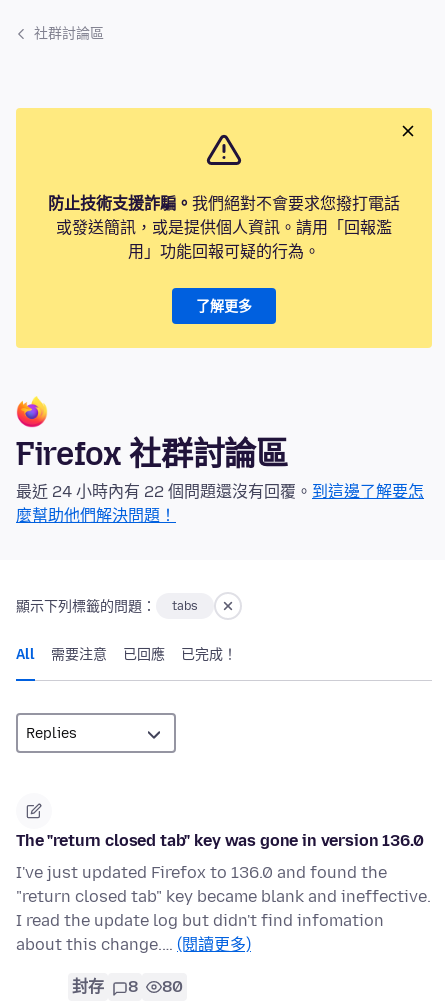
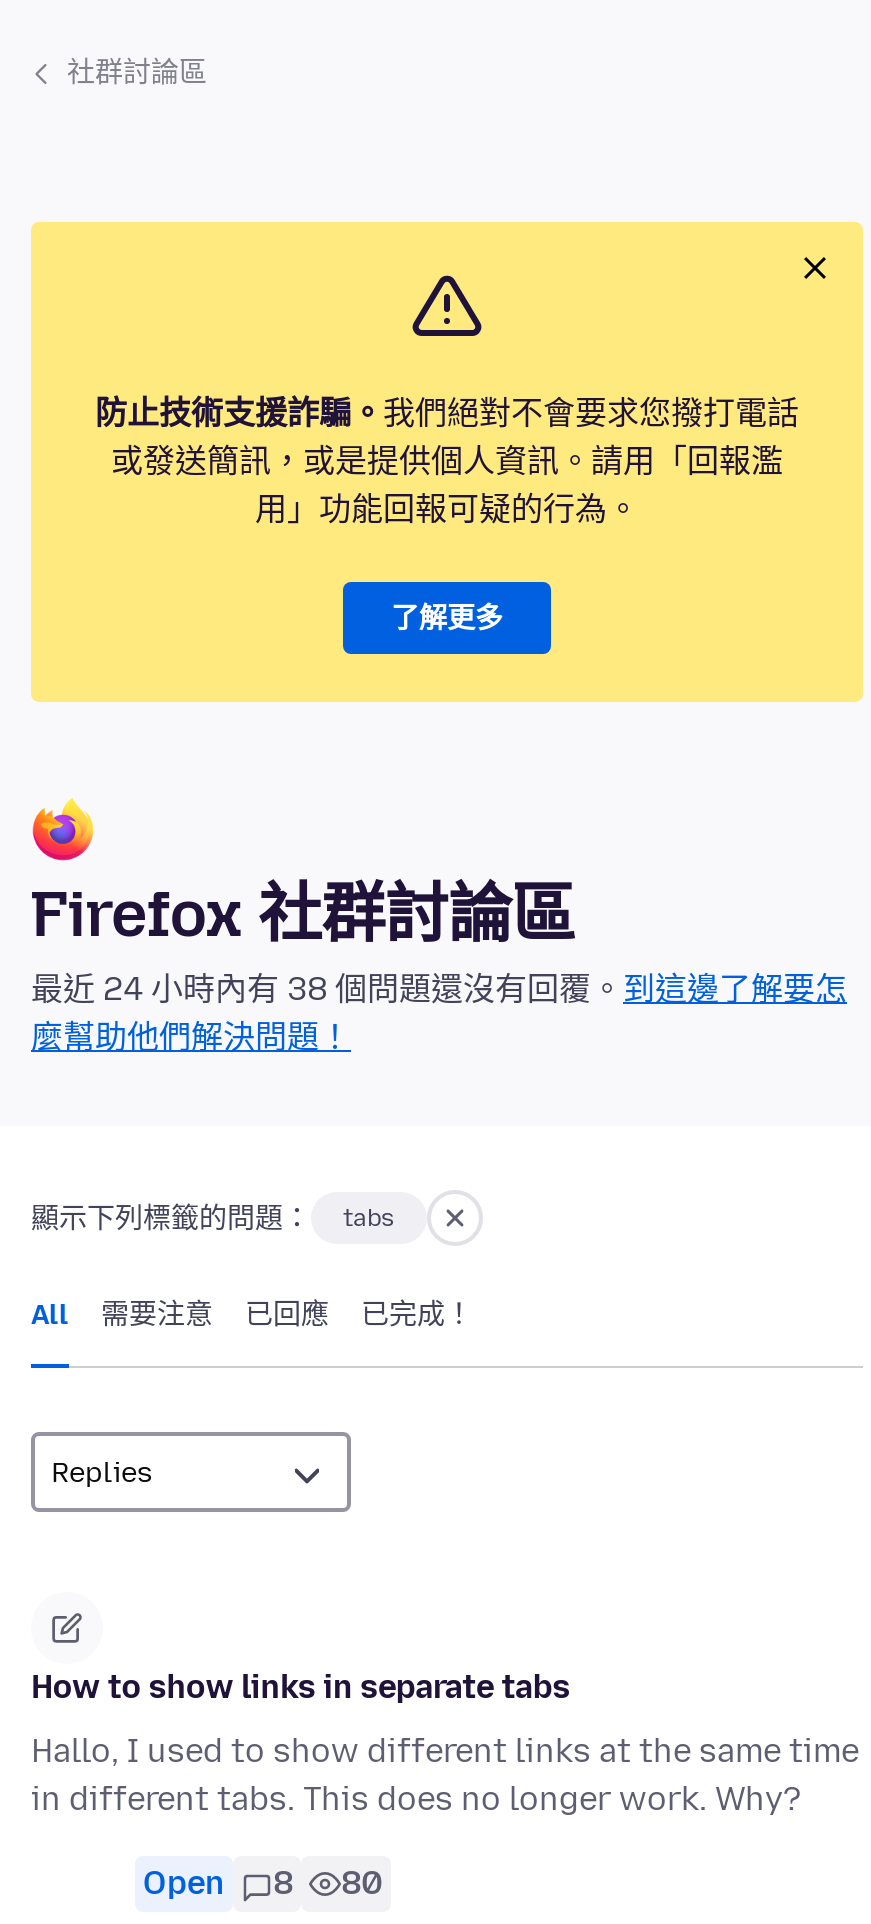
[16,482,424,501] 最近 24 小時內有 22 個問題還沒有回覆。到這邊了解要怎 -> [31,971,847,1009] 最近 24 小時內有 38 個問題還沒有回覆。到這邊了解要怎
[16,831,423,850] The "return closed tab" key was gone in version 136.0 -> [31,1669,570,1707] How to show links in separate tabs
[16,863,431,954] I've just updated Firefox to 136.0 and found the | "return closed tab" key became blank and ineffective. | I read the update log but didn't find infomation | about this change.… (閱讀更多) -> [31,1733,859,1819] Hallo, I used to show different links at the same time | in different tabs. This does no longer work. Why?
[72,977,104,996] 封存 -> [143,1865,225,1903] Open

